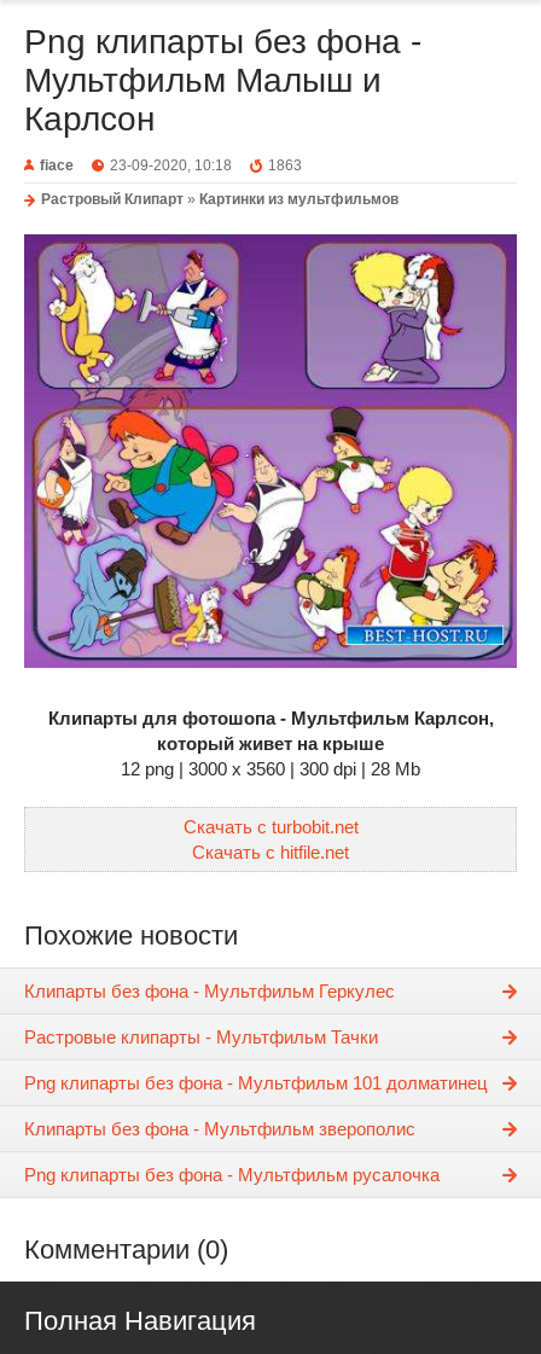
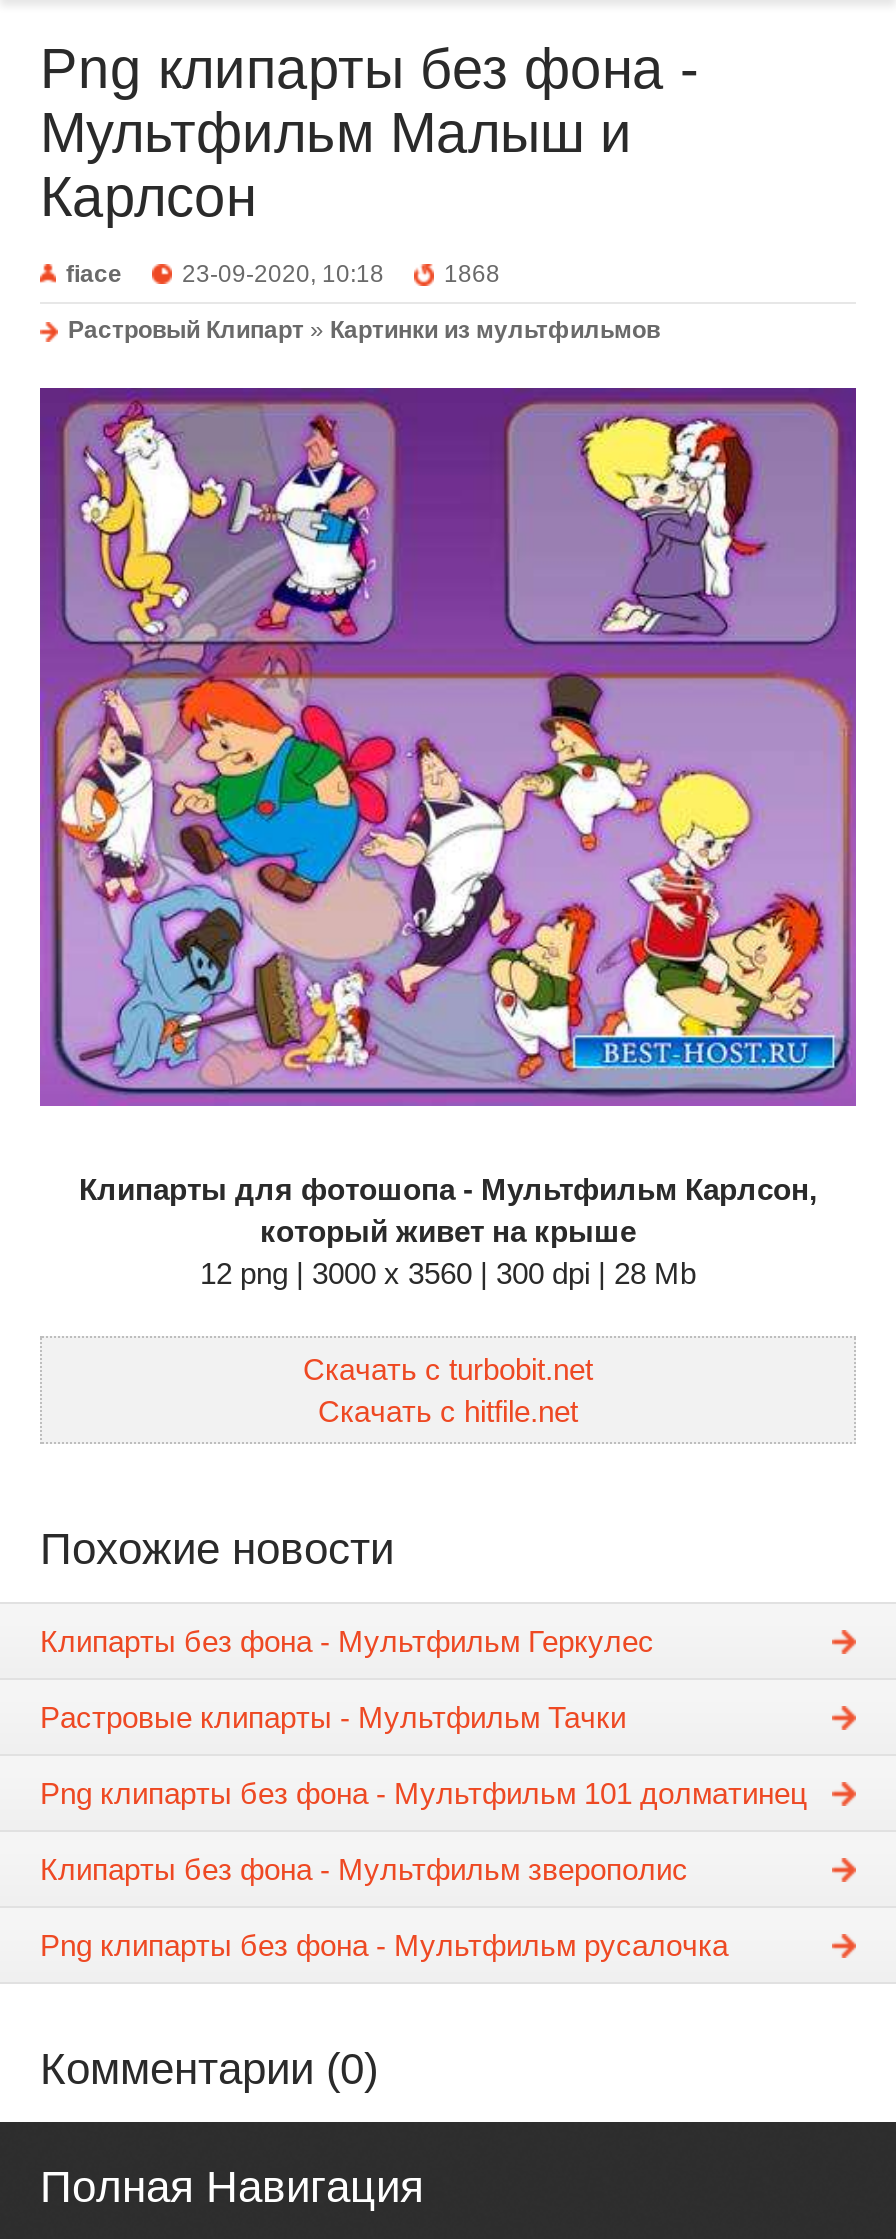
[268,157,302,174] 1863 -> [444,260,500,288] 1868

